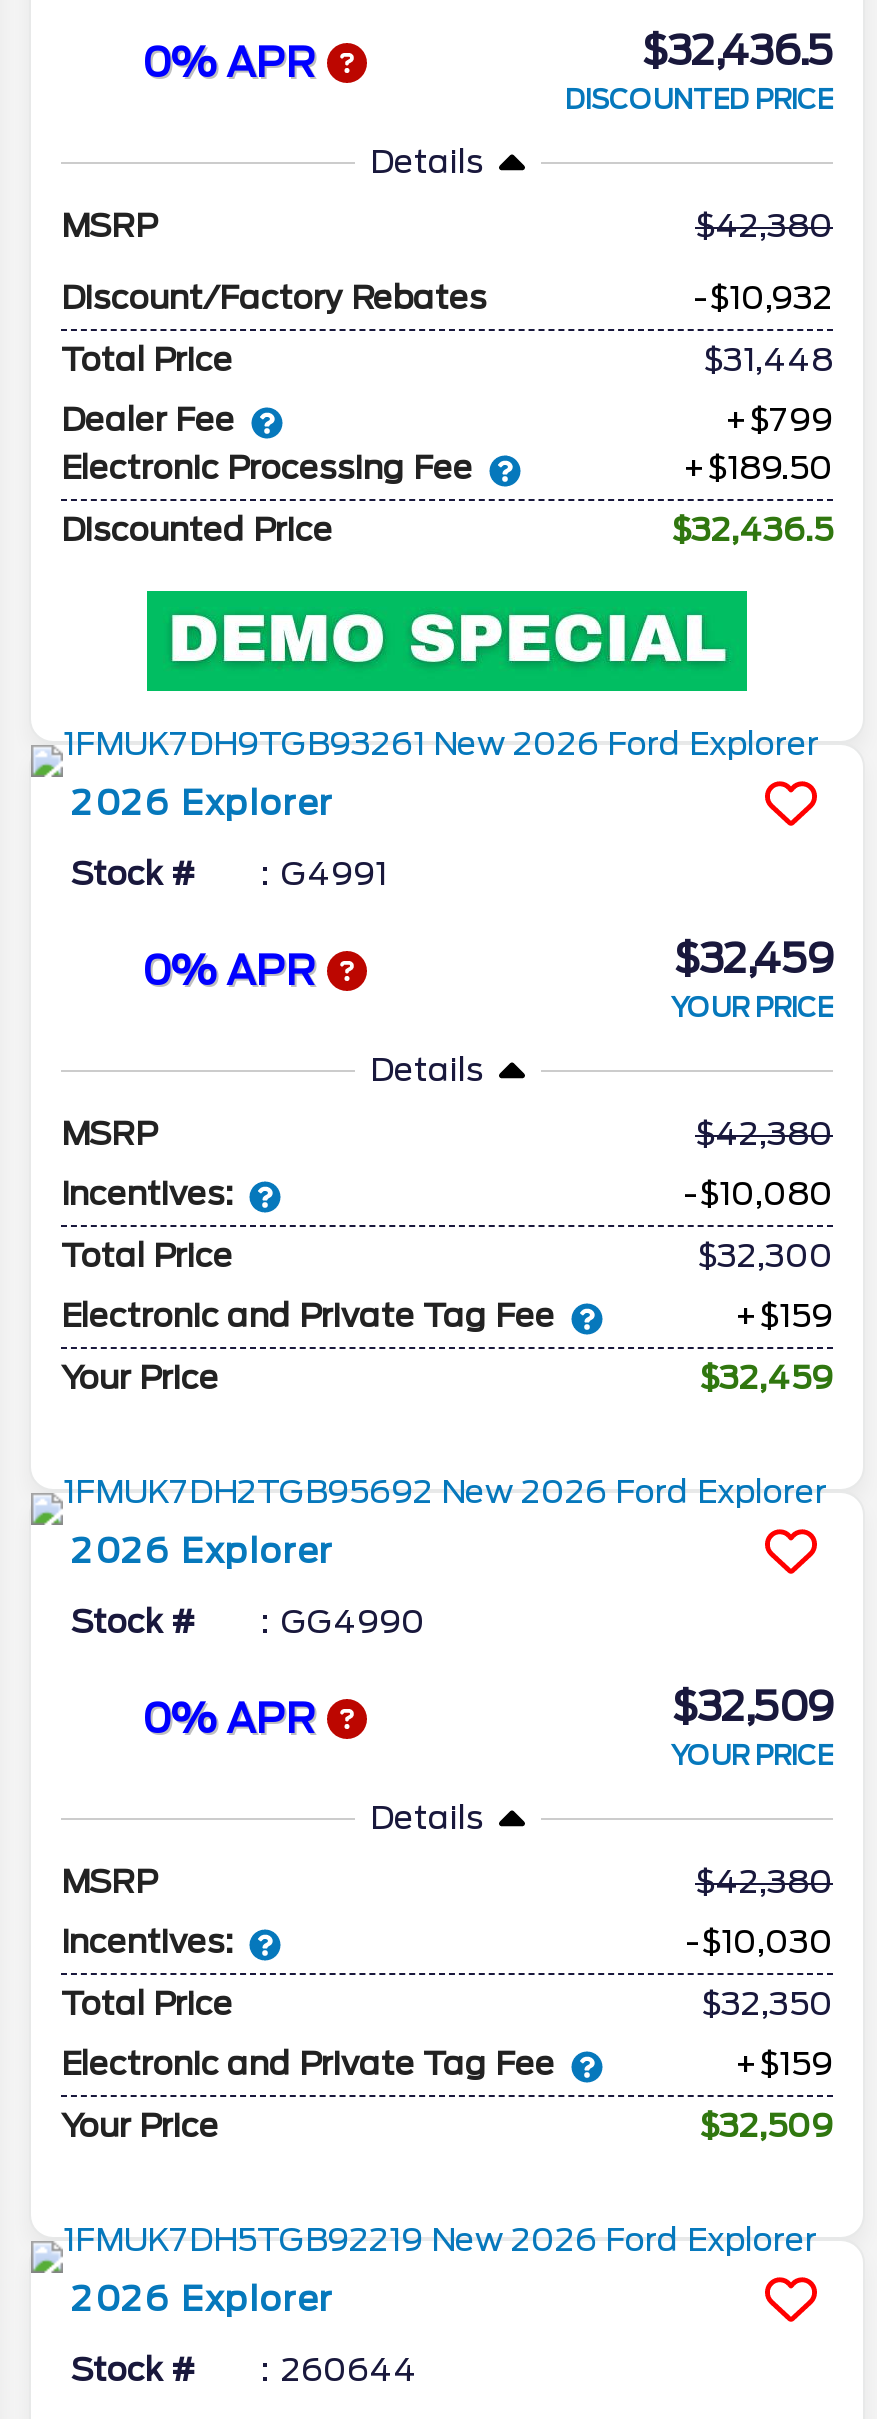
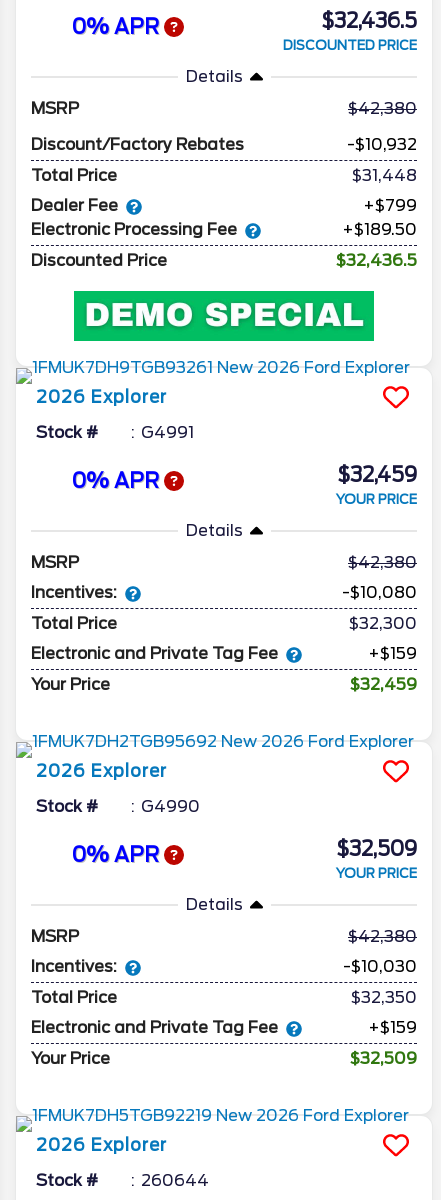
[281,1604,425,1642] GG4990 -> [141,797,200,816] G4990

